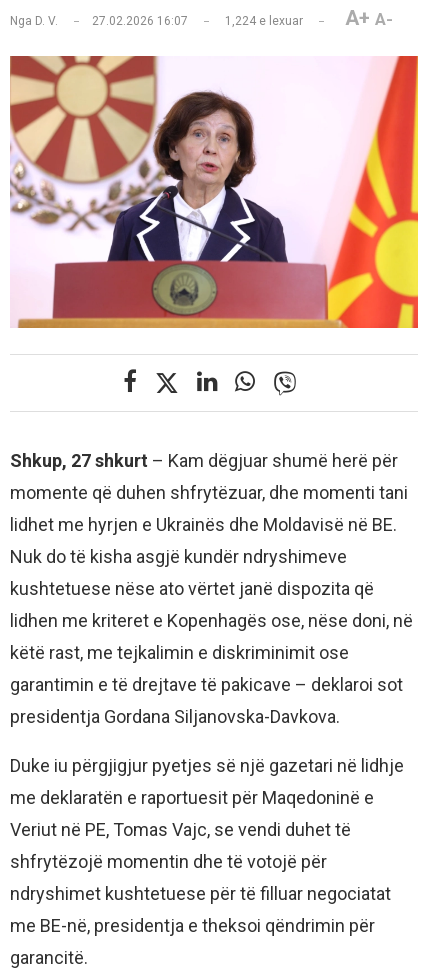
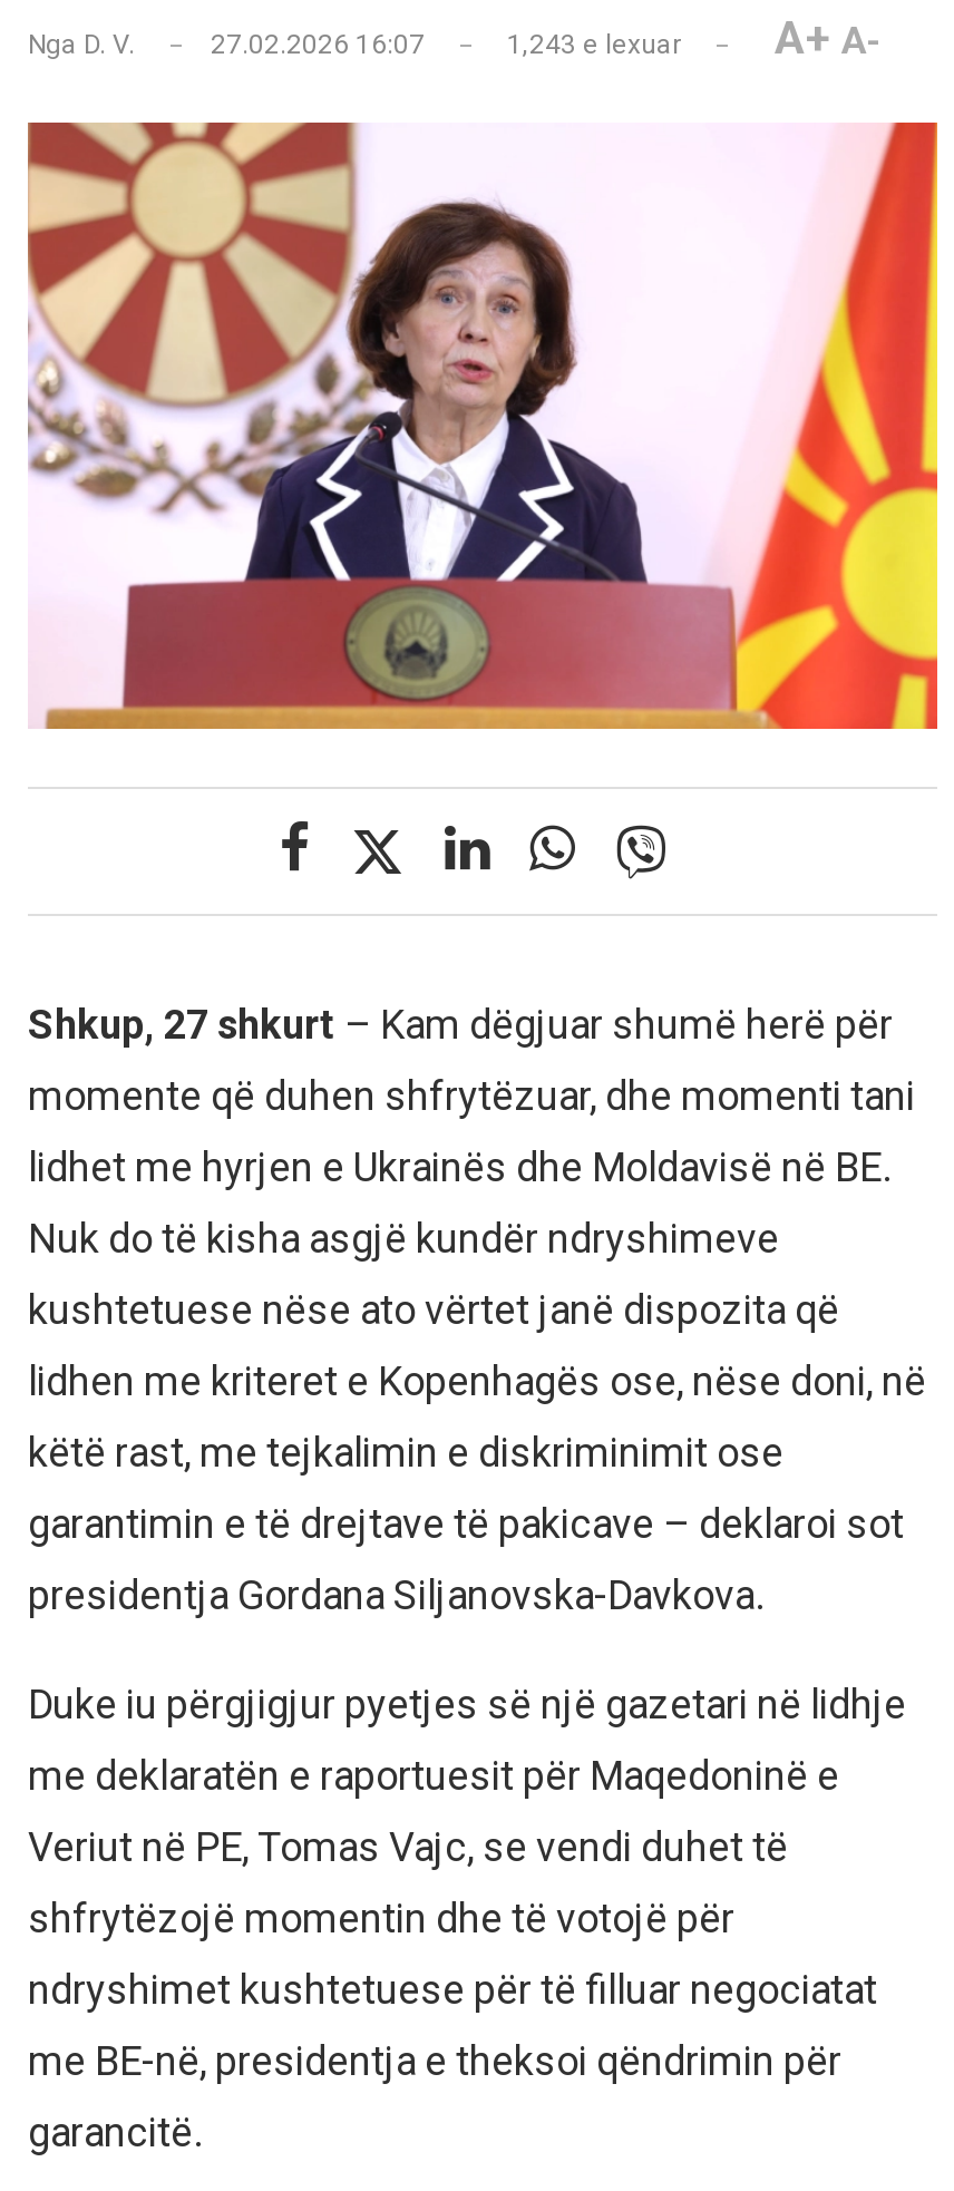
[222,14,303,28] 1,224 e lexuar -> [500,30,681,61] 1,243 e lexuar

